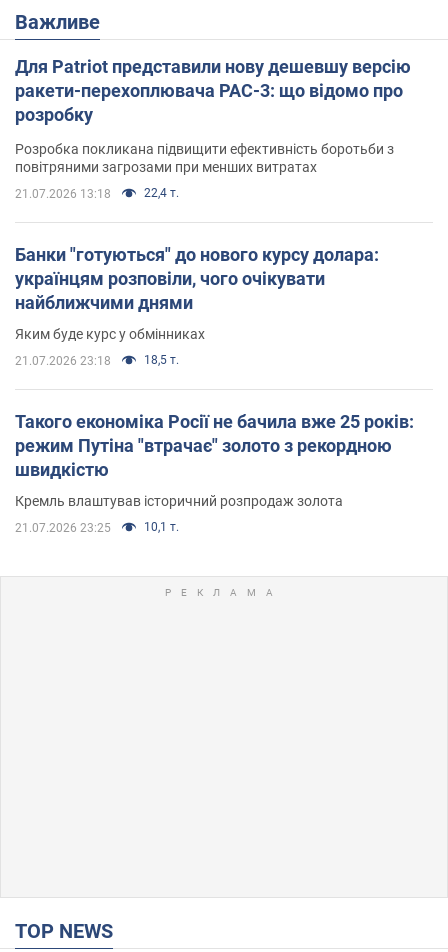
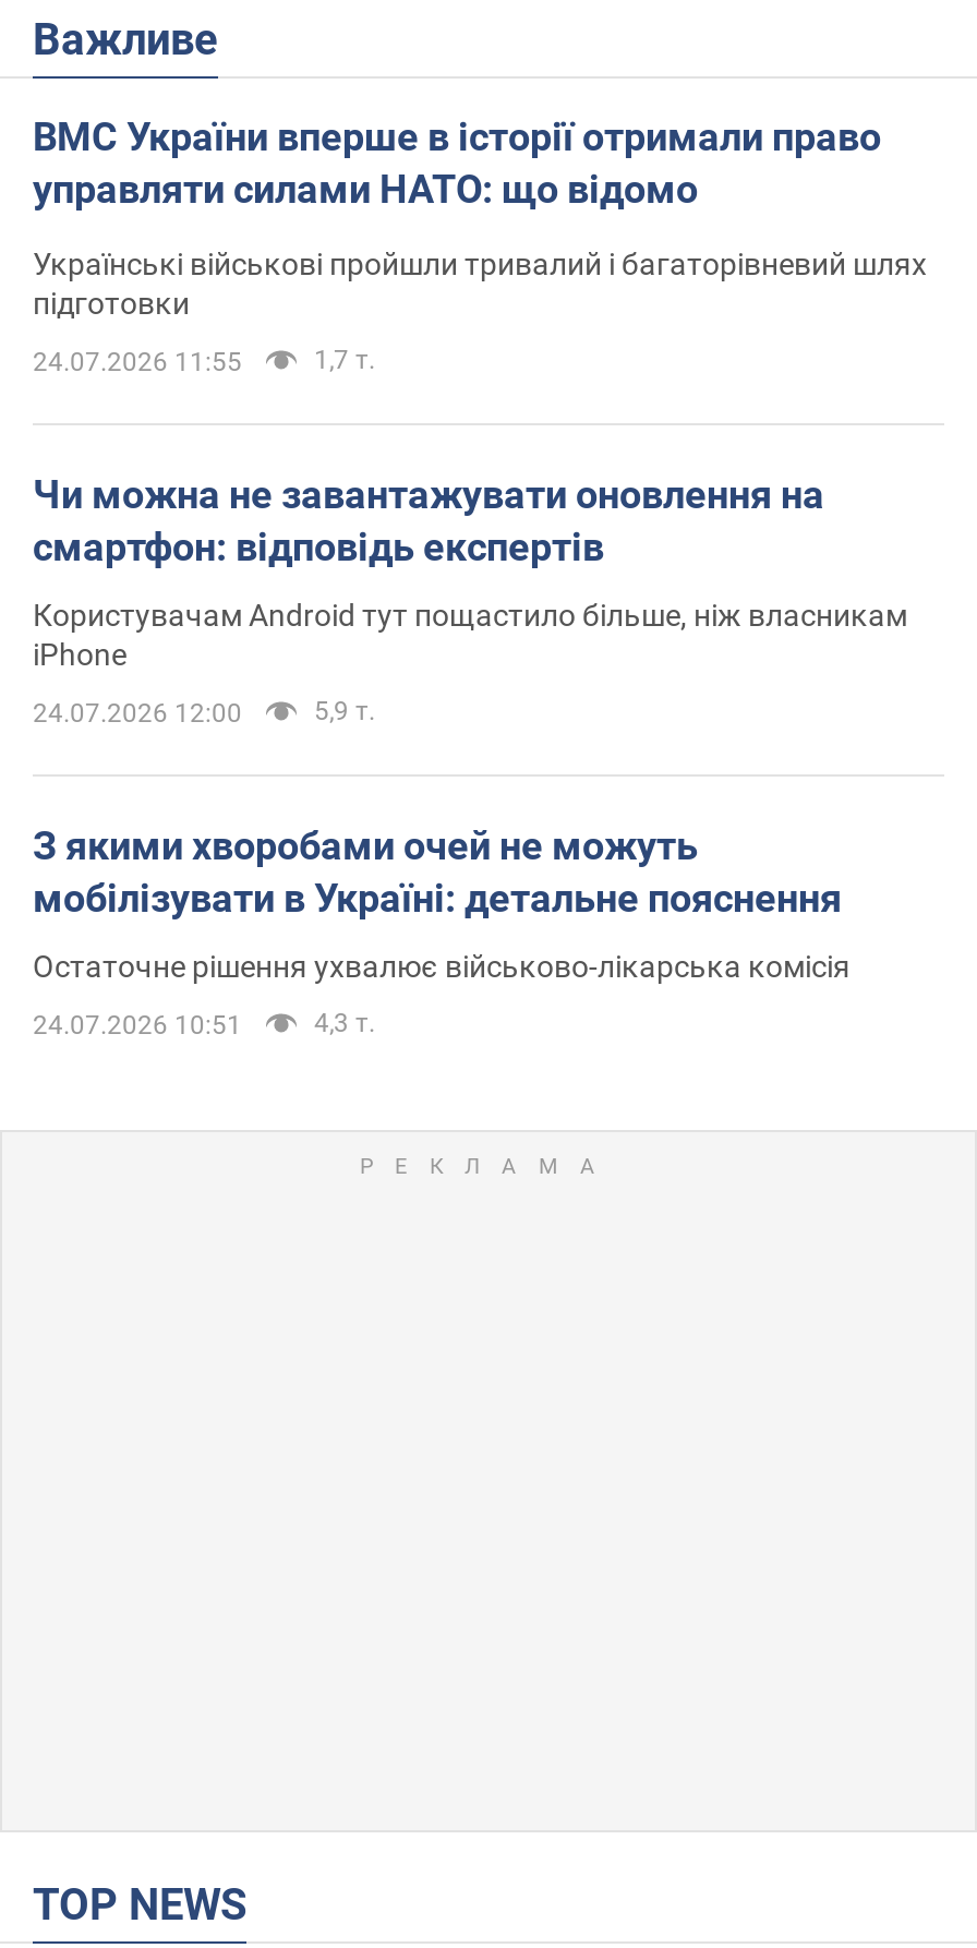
[15,56,411,125] Для Patriot представили нову дешевшу версію | ракети-перехоплювача PAC-3: що відомо про | розробку -> [33,114,881,212] ВМС України вперше в історії отримали право | управляти силами НАТО: що відомо
[15,141,394,175] Розробка покликана підвищити ефективність боротьби з | повітряними загрозами при менших витратах -> [33,247,927,321] Українські військові пройшли тривалий і багаторівневий шлях | підготовки
[15,186,179,201] 21.07.2026 13:18 | 22,4 т. -> [33,345,375,378] 24.07.2026 11:55 | 1,7 т.
[15,244,379,313] Банки "готуються" до нового курсу долара: | українцям розповіли, чого очікувати | найближчими днями -> [33,472,824,570] Чи можна не завантажувати оновлення на | смартфон: відповідь експертів
[15,326,205,342] Яким буде курс у обмінниках -> [33,598,907,673] Користувачам Android тут пощастило більше, ніж власникам | iPhone
[15,353,179,368] 21.07.2026 23:18 | 18,5 т. -> [33,697,375,729] 24.07.2026 12:00 | 5,9 т.
[15,411,414,480] Такого економіка Росії не бачила вже 25 років: | режим Путіна "втрачає" золото з рекордною | швидкістю -> [33,823,842,921] З якими хворобами очей не можуть | мобілізувати в Україні: детальне пояснення
[15,493,343,509] Кремль влаштував історичний розпродаж золота -> [33,950,851,984] Остаточне рішення ухвалює військово-лікарська комісія
[15,520,179,535] 21.07.2026 23:25 | 10,1 т. -> [33,1008,375,1041] 24.07.2026 10:51 | 4,3 т.

